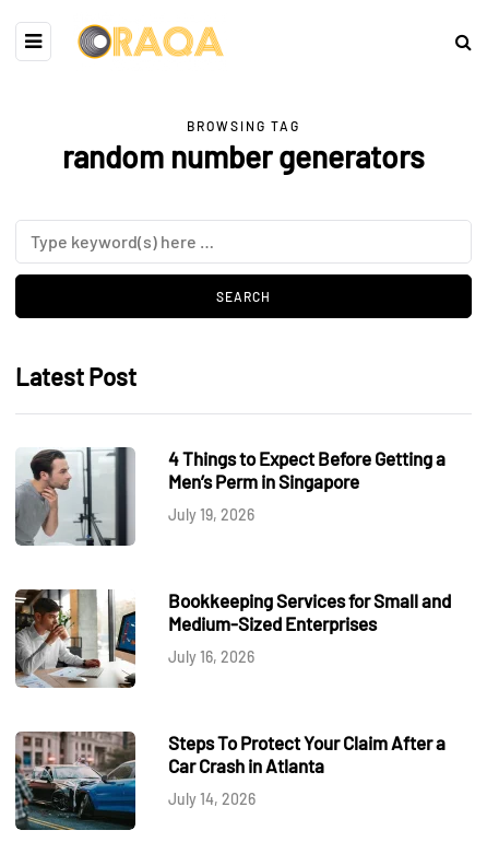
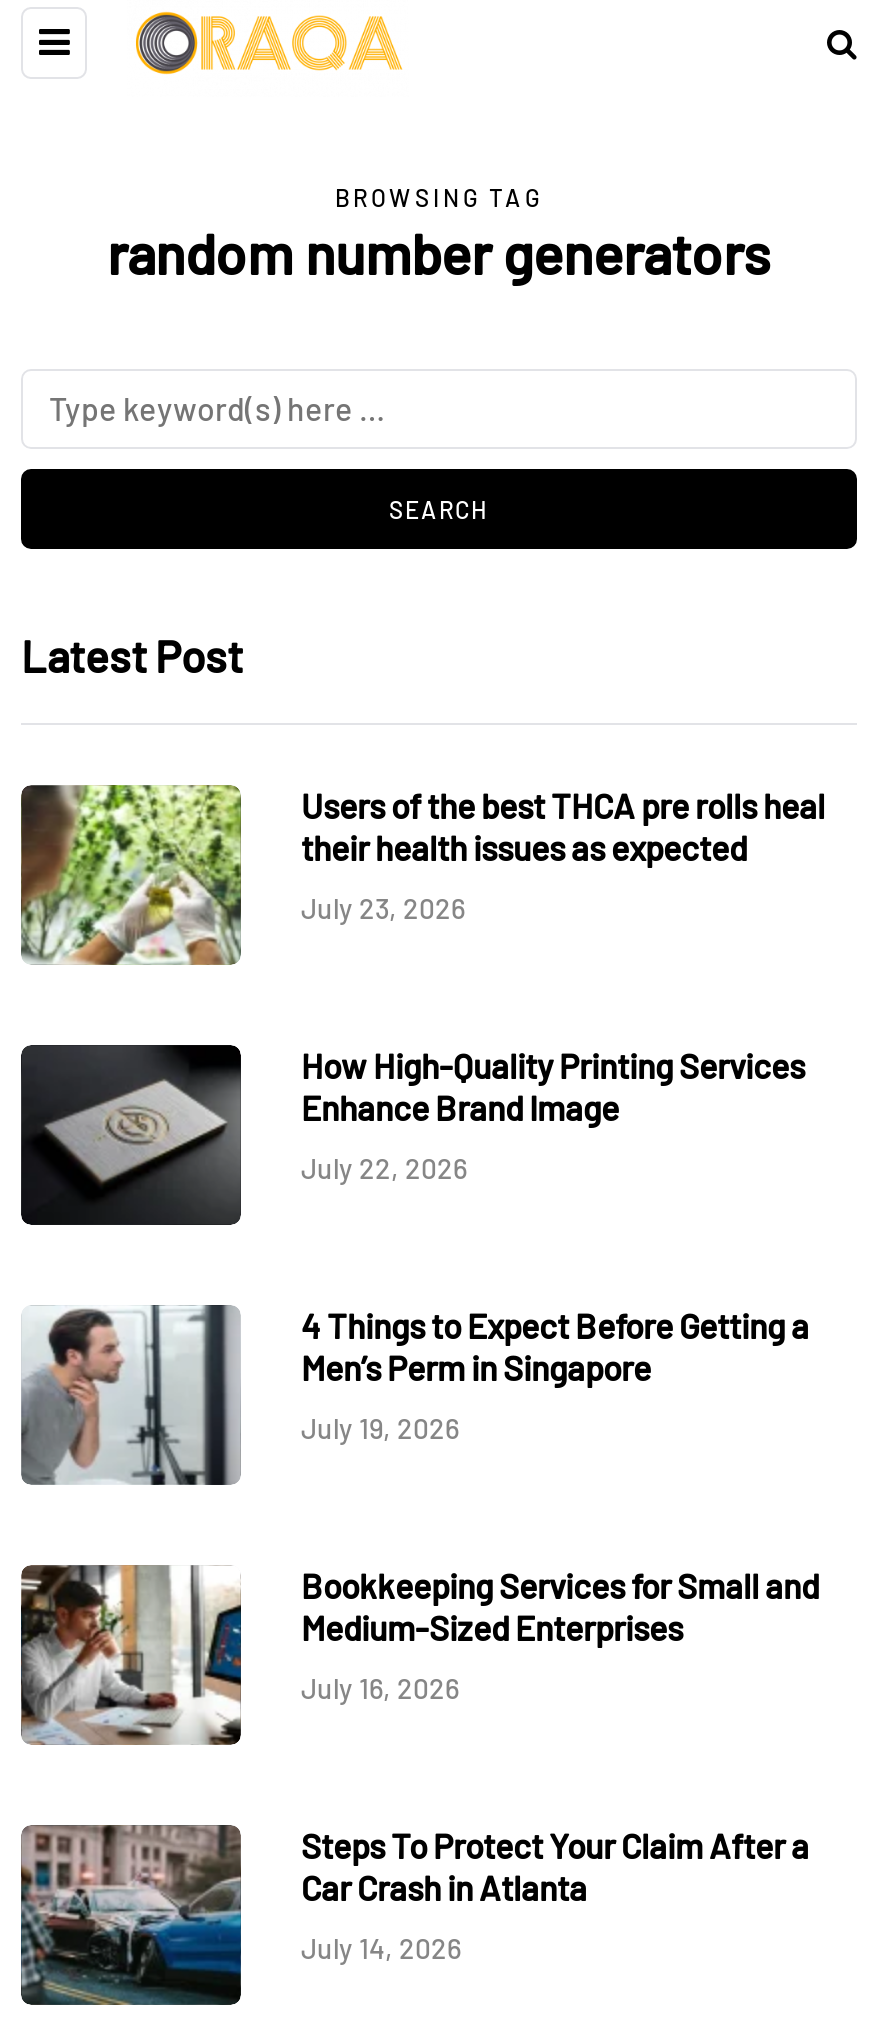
none -> [19,783,825,967] [image] | Users of the best THCA pre rolls heal | their health issues as expected | July 23, 2026
none -> [21,1043,805,1227] [image] | How High-Quality Printing Services | Enhance Brand Image | July 22, 2026

